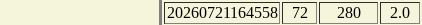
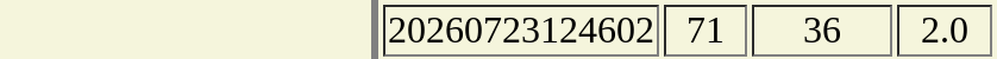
[166,4,277,21] 20260721164558 -> [388,10,654,51] 20260723124602
[291,4,307,21] 72 -> [686,10,725,51] 71
[336,4,360,21] 280 -> [803,10,841,51] 36

